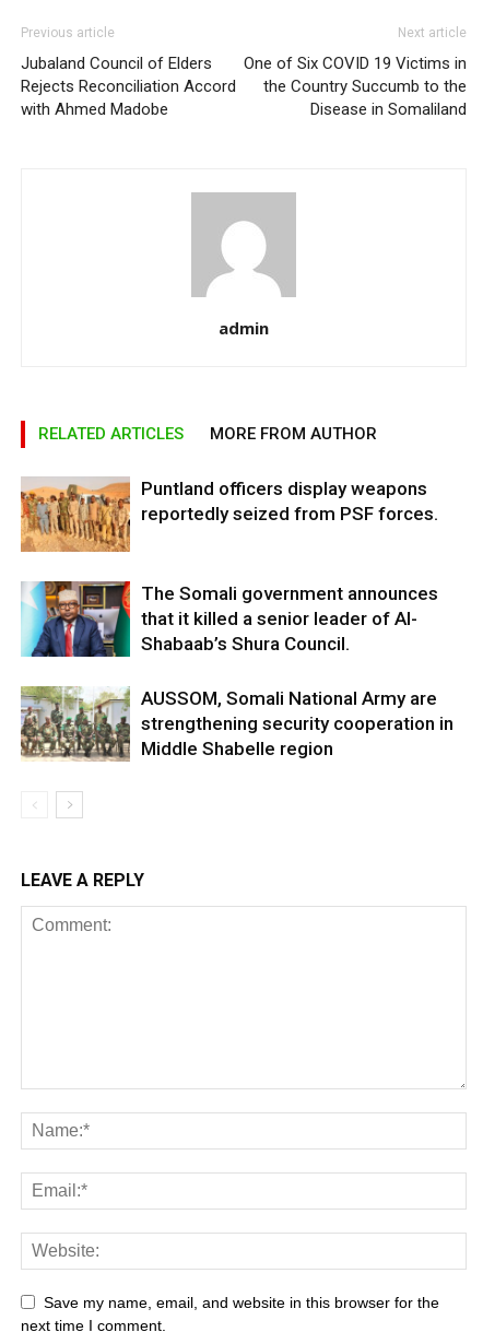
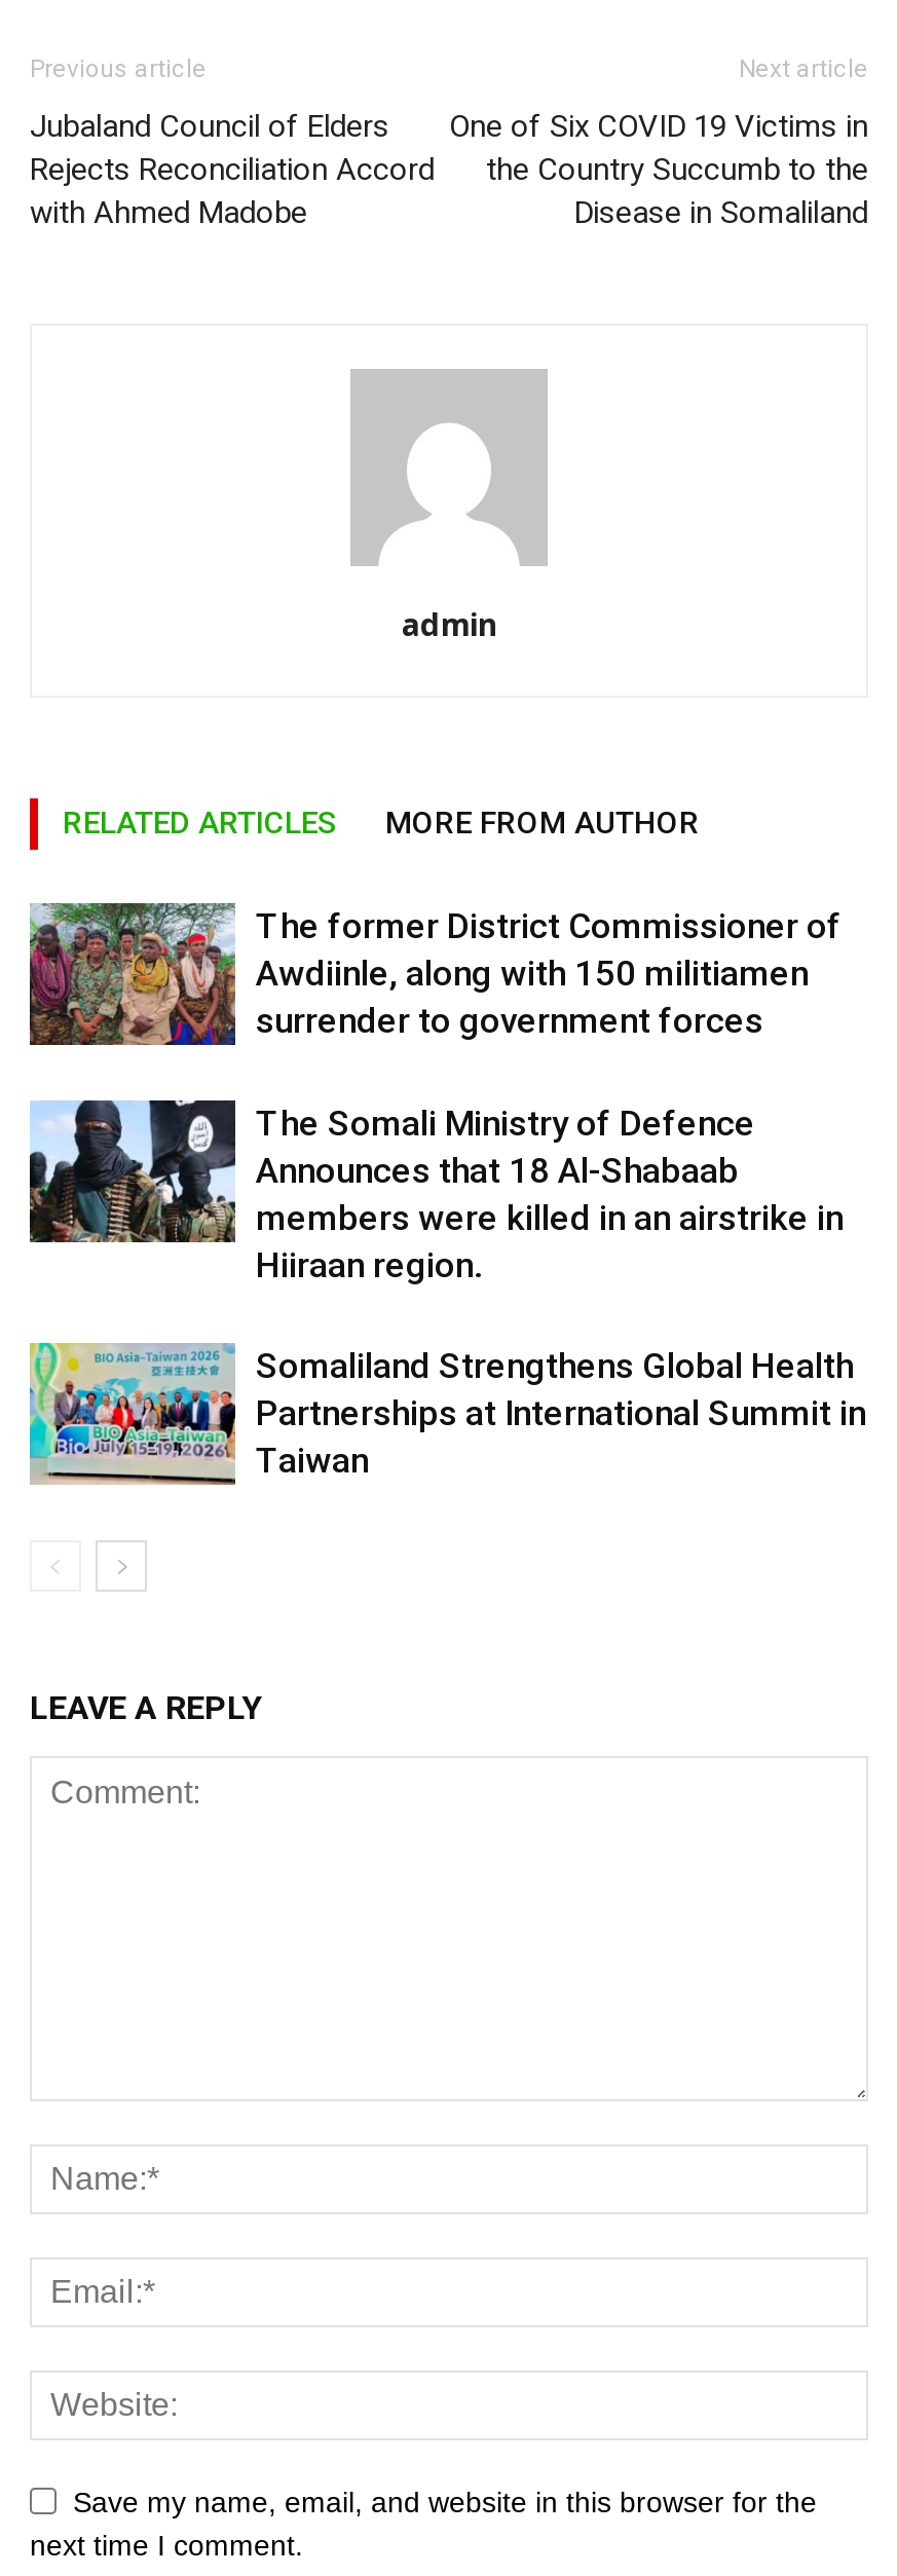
[20,476,438,553] [image] | Puntland officers display weapons | reportedly seized from PSF forces. -> [28,901,842,1047] [image] | The former District Commissioner of | Awdiinle, along with 150 militiamen | surrender to government forces
[21,580,438,658] [image] | The Somali government announces | that it killed a senior leader of Al- | Shabaab’s Shura Council. -> [28,1098,844,1285] [image] | The Somali Ministry of Defence | Announces that 18 Al-Shabaab | members were killed in an airstrike in | Hiiraan region.
[20,685,453,762] [image] | AUSSOM, Somali National Army are | strengthening security cooperation in | Middle Shabelle region -> [28,1341,866,1485] [image] | Somaliland Strengthens Global Health | Partnerships at International Summit in | Taiwan

